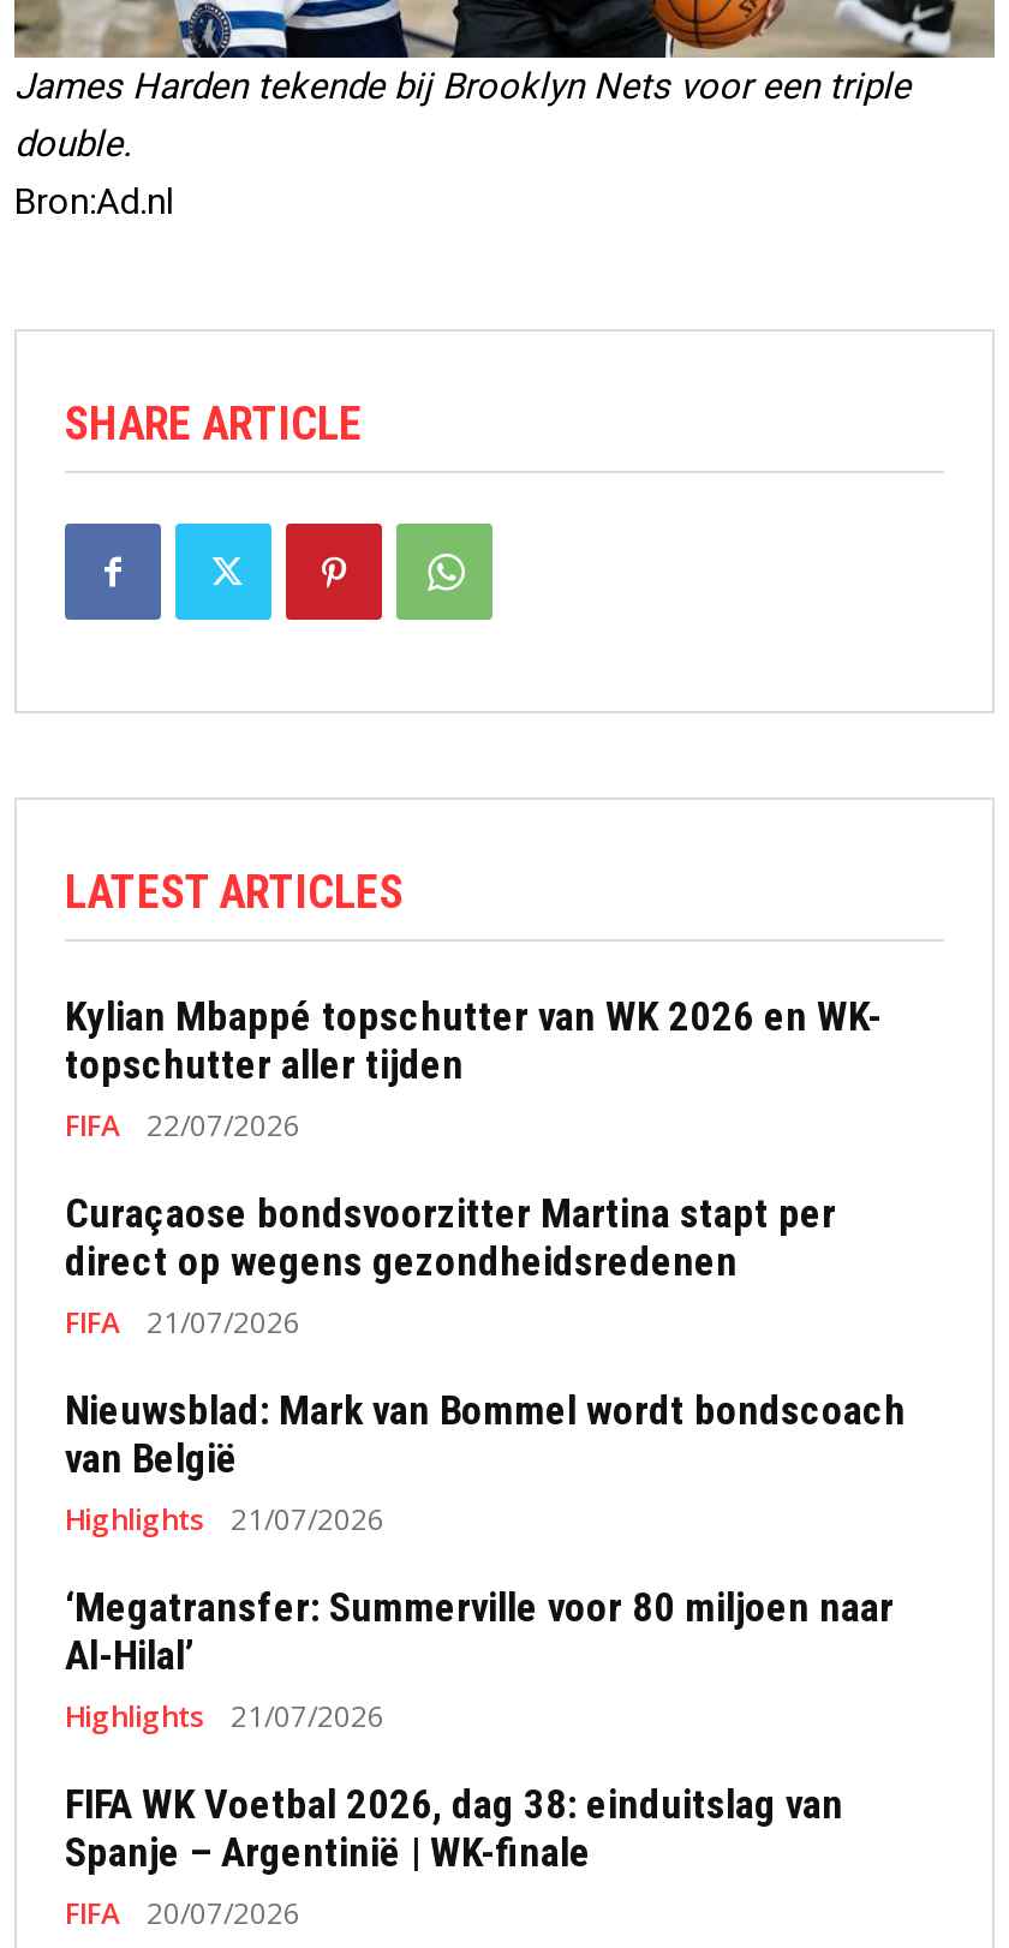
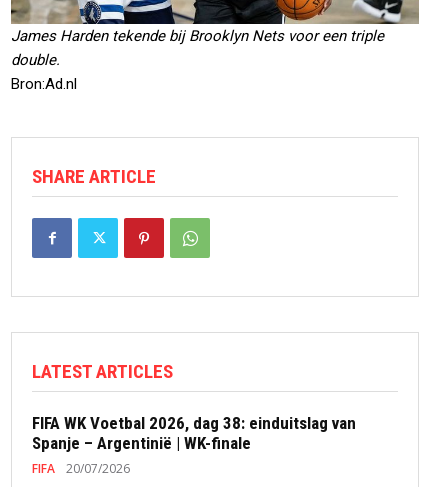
[65,993,906,1738] Kylian Mbappé topschutter van WK 2026 en WK- | topschutter aller tijden | FIFA | 22/07/2026 | Curaçaose bondsvoorzitter Martina stapt per | direct op wegens gezondheidsredenen | FIFA | 21/07/2026 | Nieuwsblad: Mark van Bommel wordt bondscoach | van België | Highlights | 21/07/2026 | ‘Megatransfer: Summerville voor 80 miljoen naar | Al-Hilal’ | Highlights | 21/07/2026 -> none

